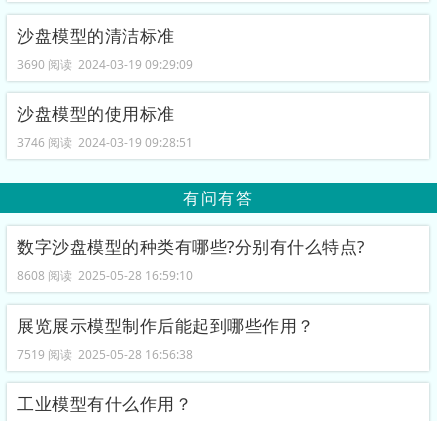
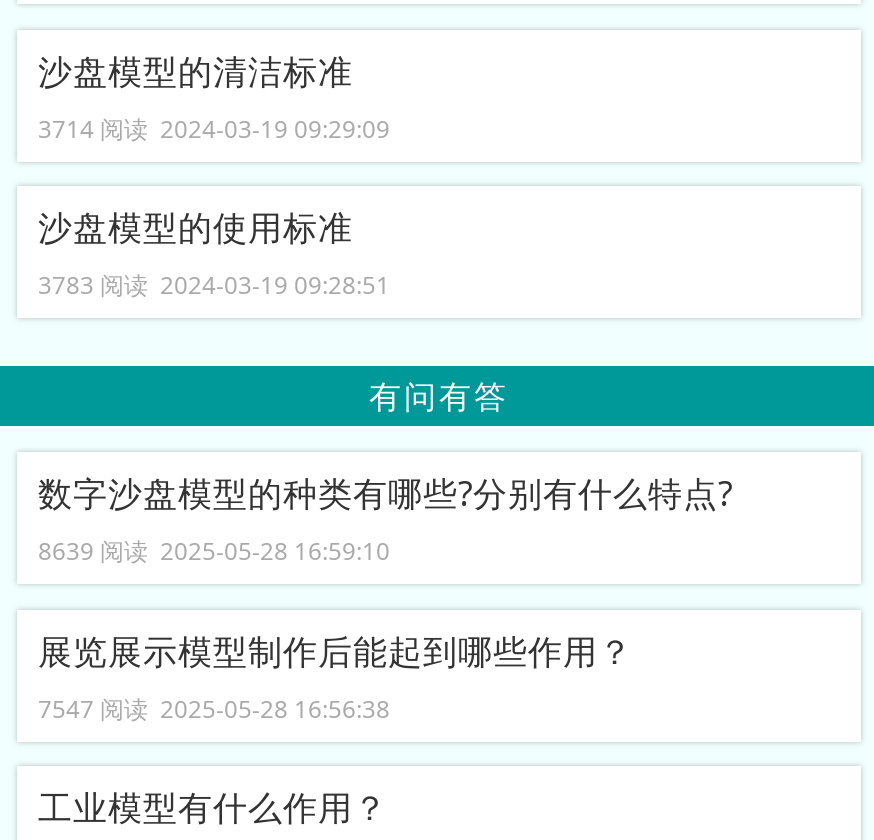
[17,55,193,72] 3690 阅读 2024-03-19 09:29:09 -> [38,111,390,145] 3714 阅读 2024-03-19 09:29:09
[17,134,193,151] 3746 阅读 2024-03-19 09:28:51 -> [38,268,390,302] 3783 阅读 2024-03-19 09:28:51
[17,267,193,284] 8608 阅读 2025-05-28 16:59:10 -> [38,534,390,568] 8639 阅读 2025-05-28 16:59:10
[17,346,193,363] 7519 阅读 2025-05-28 16:56:38 -> [38,691,390,725] 7547 阅读 2025-05-28 16:56:38

